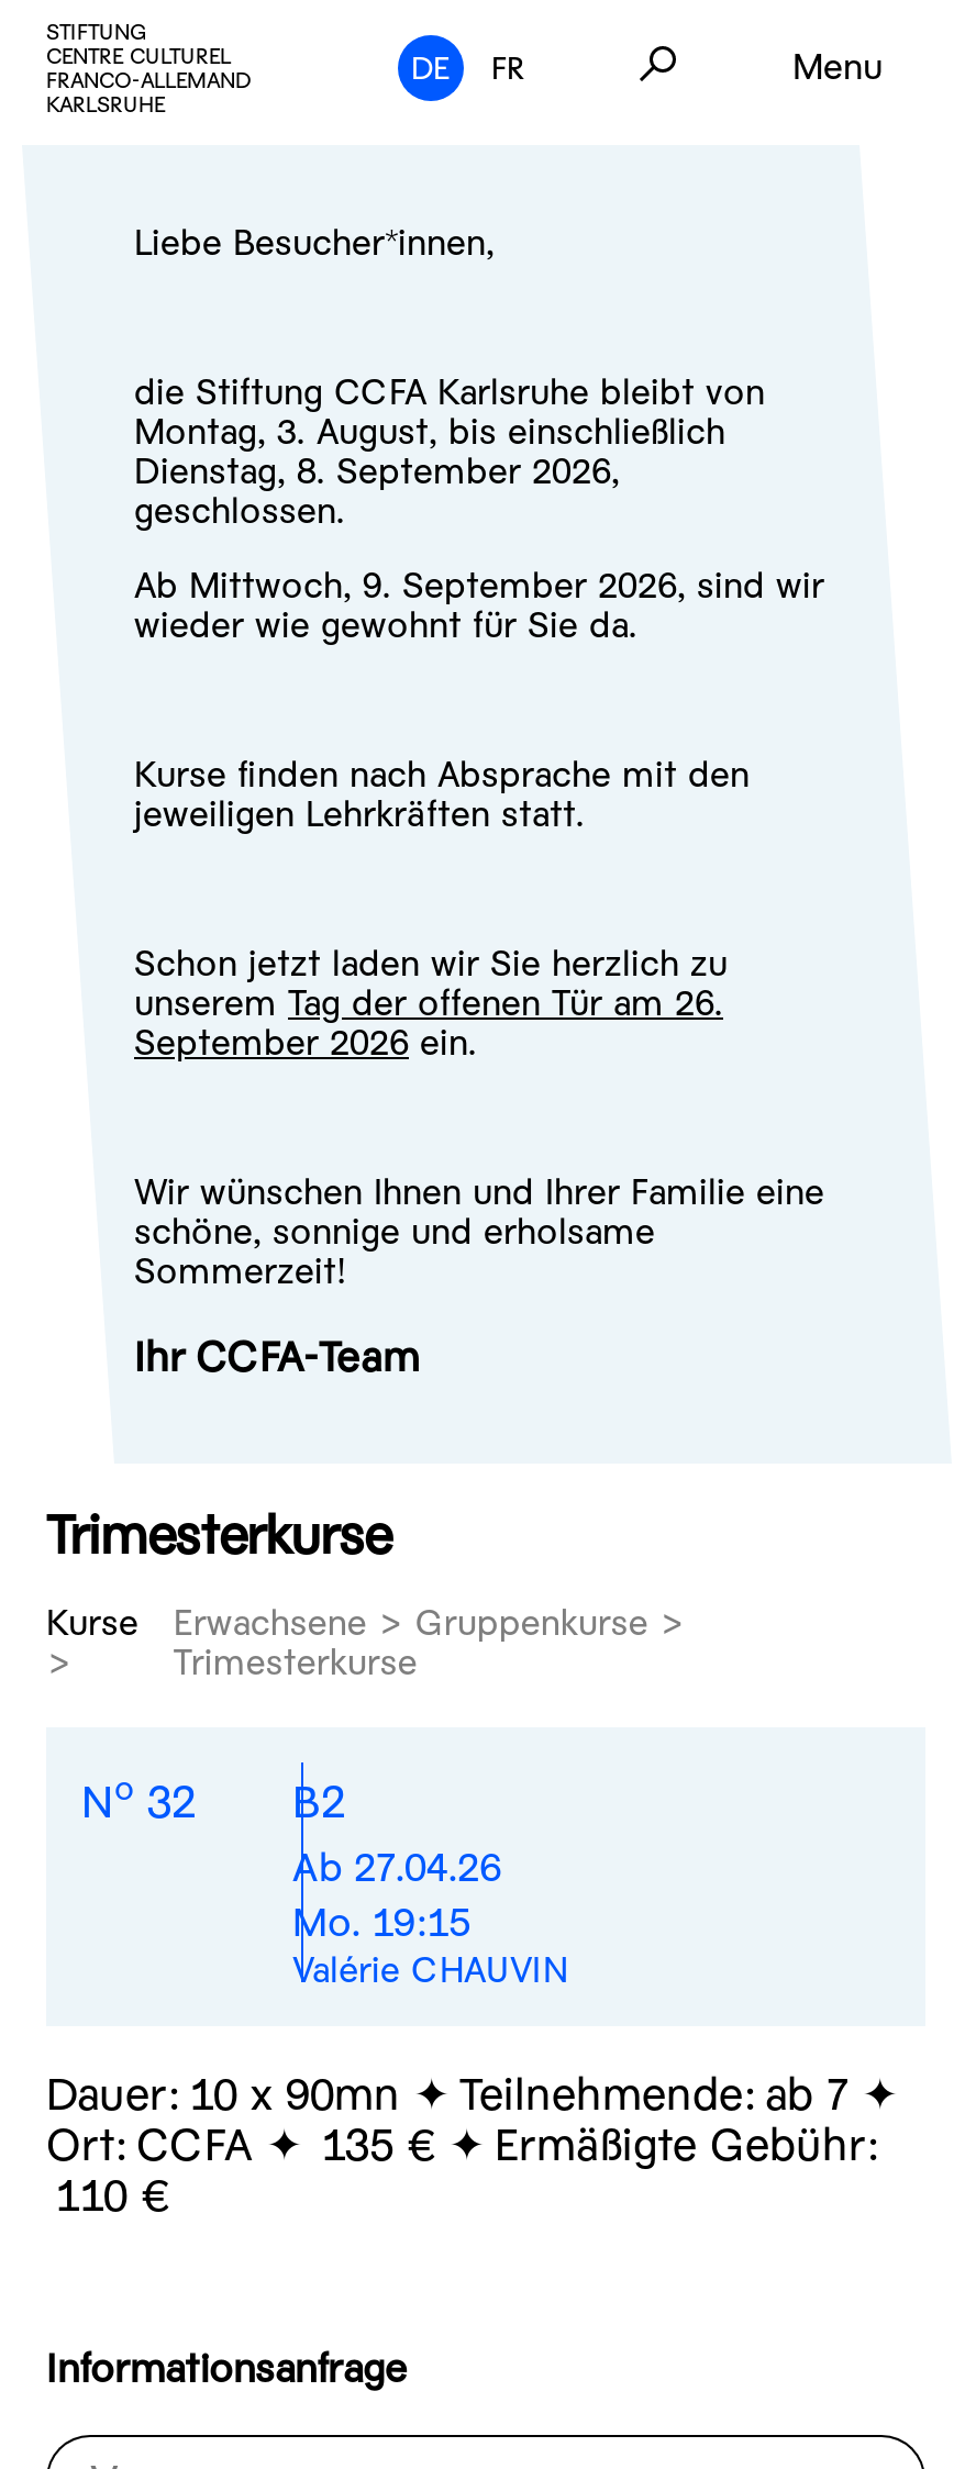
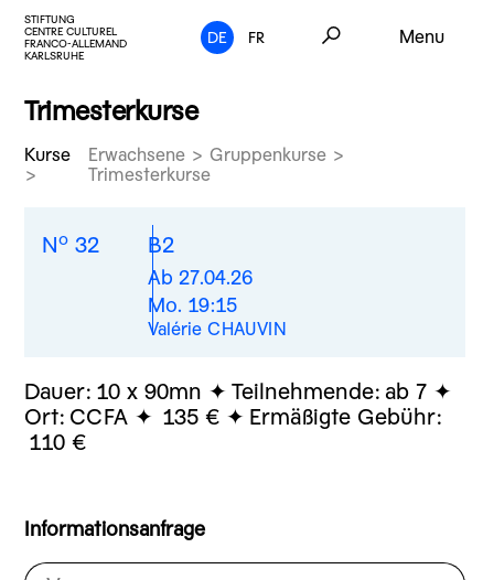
[133,222,494,264] Liebe Besucher*innen, -> none
[133,371,823,646] die Stiftung CCFA Karlsruhe bleibt von | Montag, 3. August, bis einschließlich | Dienstag, 8. September 2026, | geschlossen. | Ab Mittwoch, 9. September 2026, sind wir | wieder wie gewohnt für Sie da. -> none
[133,754,749,835] Kurse finden nach Absprache mit den | jeweiligen Lehrkräften statt. -> none
[133,943,727,1064] Schon jetzt laden wir Sie herzlich zu | unserem Tag der offenen Tür am 26. | September 2026 ein. -> none
[133,1171,823,1379] Wir wünschen Ihnen und Ihrer Familie eine | schöne, sonnige und erholsame | Sommerzeit! | Ihr CCFA-Team -> none

